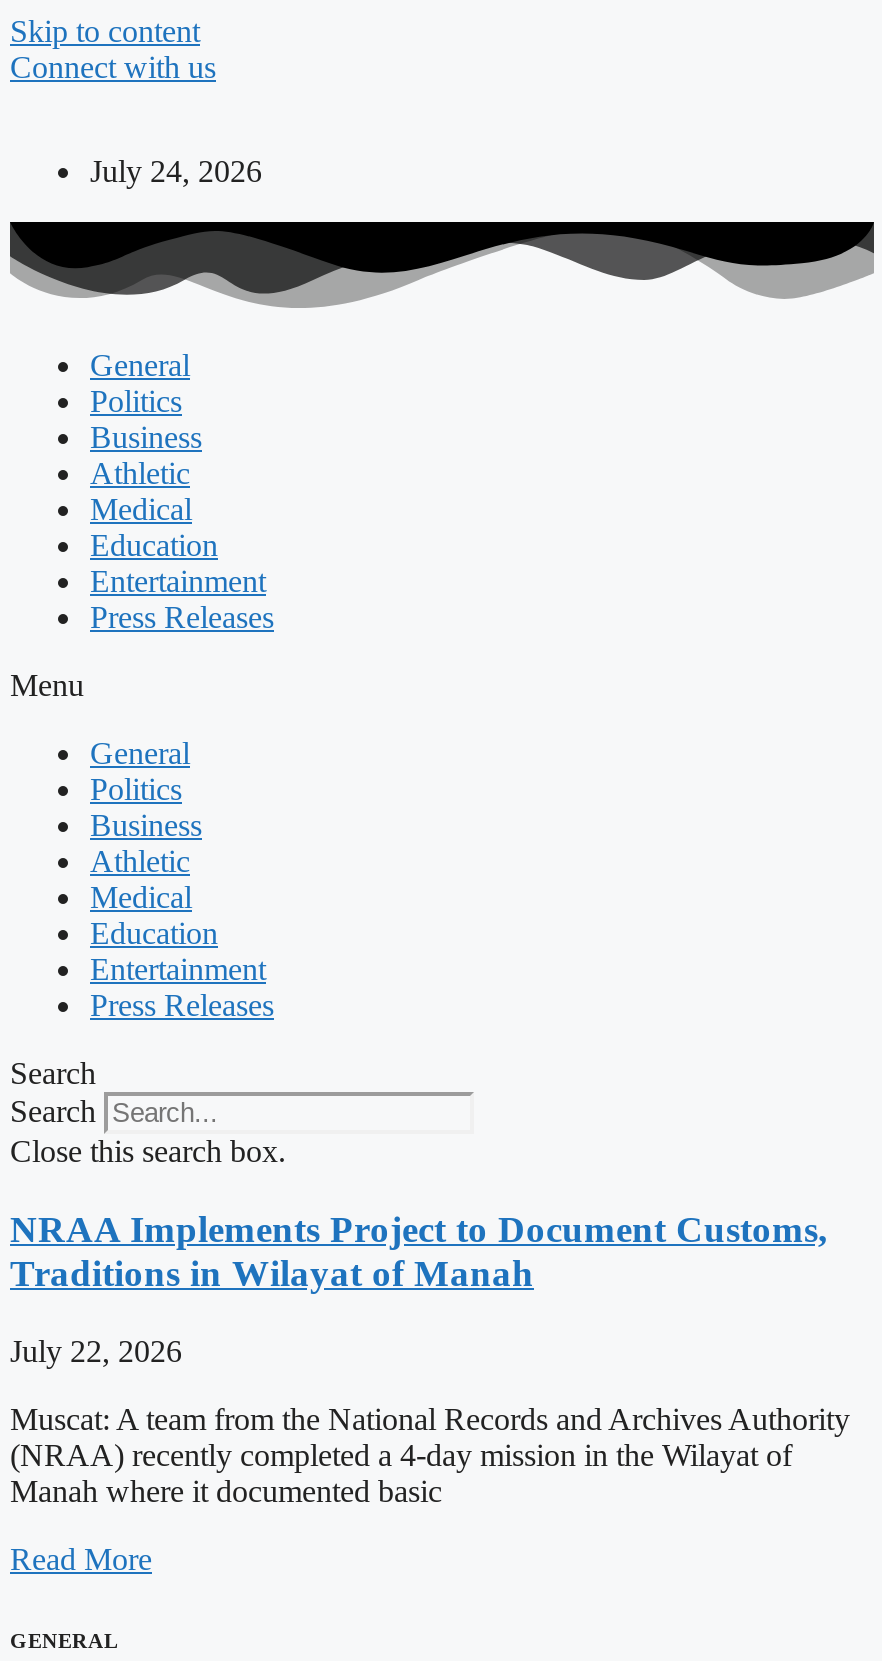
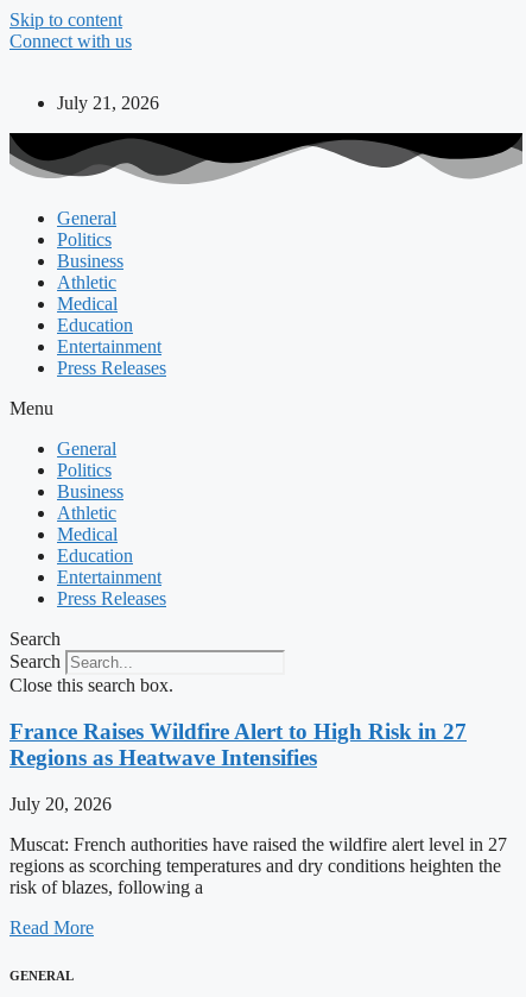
[90,154,262,188] July 24, 2026 -> [57,93,159,113] July 21, 2026
[10,1208,828,1294] NRAA Implements Project to Document Customs, | Traditions in Wilayat of Manah -> [9,719,467,770] France Raises Wildfire Alert to High Risk in 27 | Regions as Heatwave Intensifies
[10,1333,182,1367] July 22, 2026 -> [9,793,112,814] July 20, 2026
[10,1401,850,1507] Muscat: A team from the National Records and Archives Authority | (NRAA) recently completed a 4-day mission in the Wilayat of | Manah where it documented basic -> [9,834,507,897] Muscat: French authorities have raised the wildfire alert level in 27 | regions as scorching temperatures and dry conditions heighten the | risk of blazes, following a

